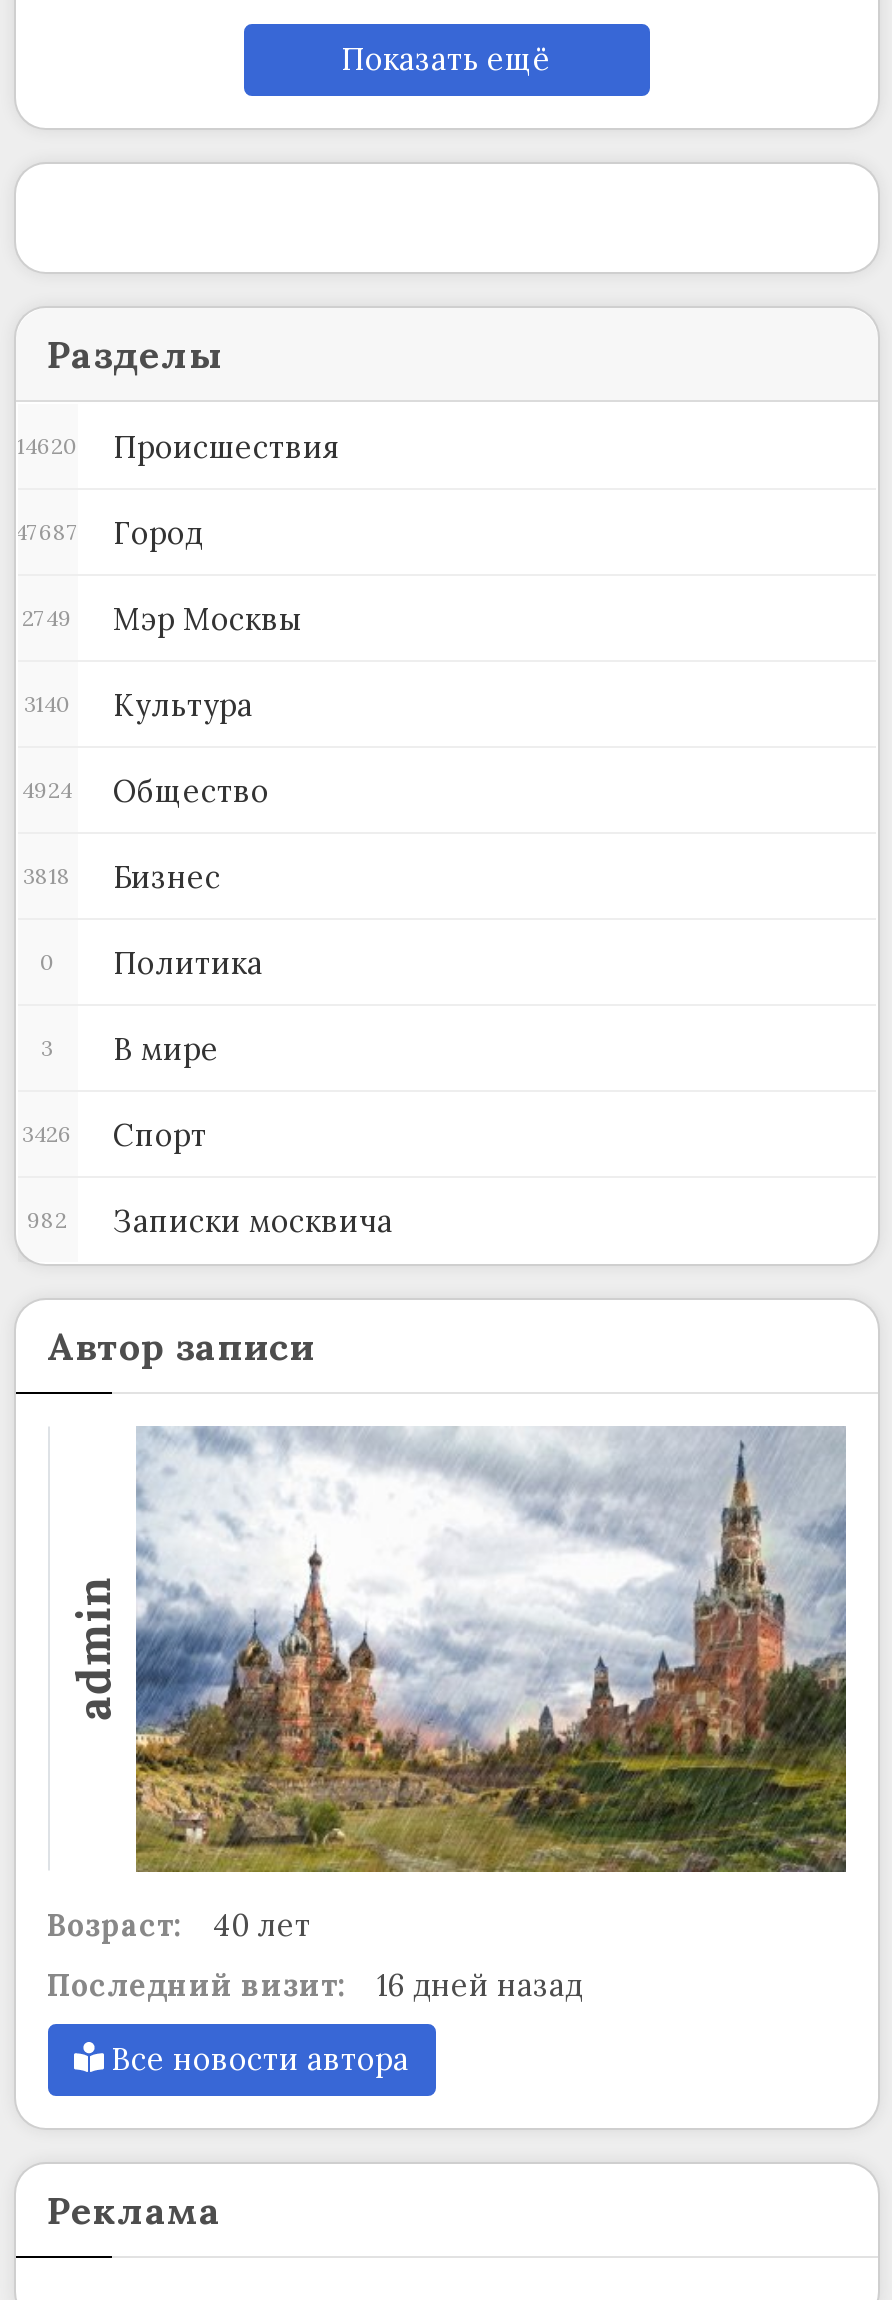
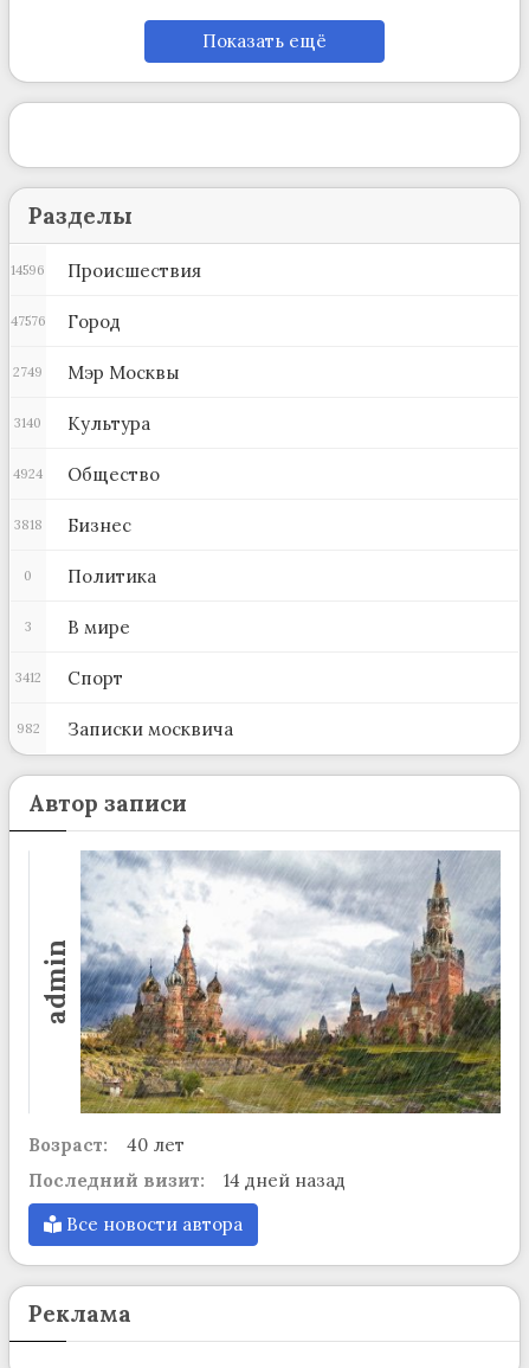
[17,427,339,465] 14620 Происшествия -> [11,259,201,281] 14596 Происшествия
[15,513,203,551] 47687 Город -> [10,310,120,332] 47576 Город
[22,1115,207,1153] 3426 Спорт -> [15,666,122,689] 3412 Спорт
[47,1965,583,2003] Последний визит: 16 дней назад -> [28,1169,345,1192] Последний визит: 14 дней назад

